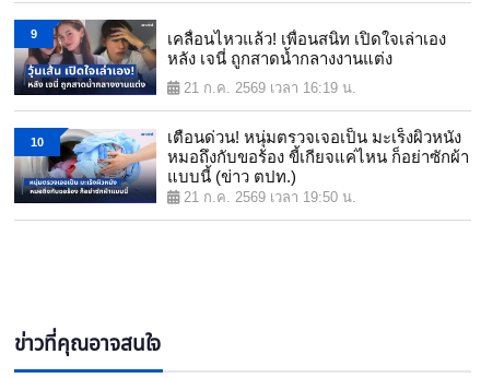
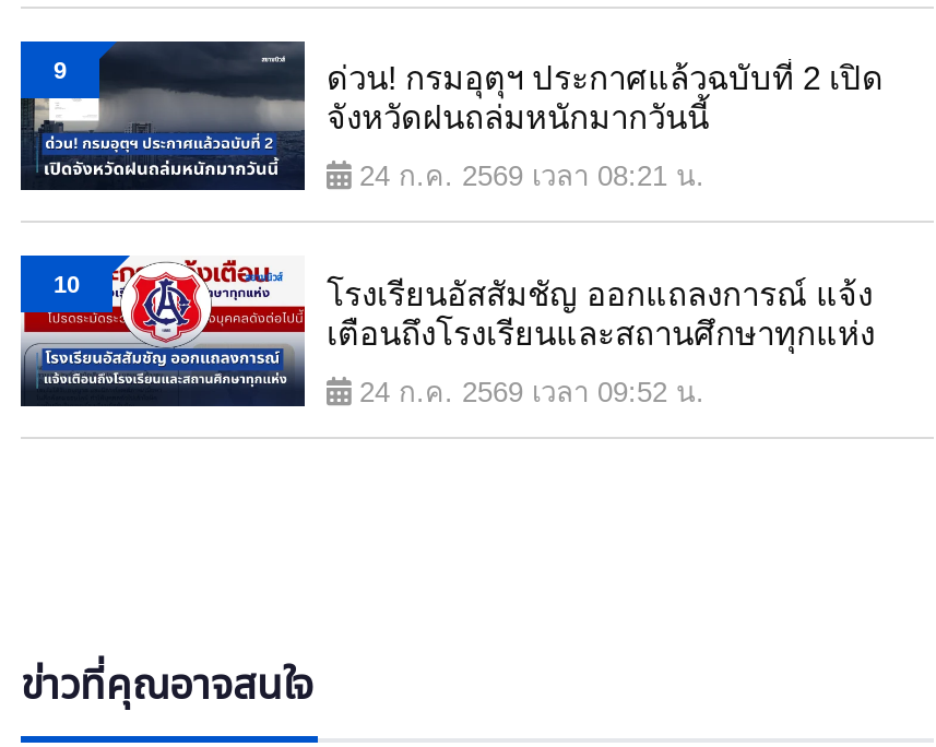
[14,19,446,96] [image] | เคลื่อนไหวแล้ว! เพื่อนสนิท เปิดใจเล่าเอง | หลัง เจนี่ ถูกสาดน้ำกลางงานแต่ง -> [19,41,884,192] [image] | ด่วน! กรมอุตุฯ ประกาศแล้วฉบับที่ 2 เปิด | จังหวัดฝนถล่มหนักมากวันนี้
[179,79,356,96] 21 ก.ค. 2569 เวลา 16:19 น. -> [351,161,704,194] 24 ก.ค. 2569 เวลา 08:21 น.
[15,127,469,205] [image] | เตือนด่วน! หนุ่มตรวจเจอเป็น มะเร็งผิวหนัง | หมอถึงกับขอร้อง ขี้เกียจแค่ไหน ก็อย่าซักผ้า | แบบนี้ (ข่าว ตปท.) | 21 ก.ค. 2569 เวลา 19:50 น. -> [23,258,875,408] [image] | โรงเรียนอัสสัมชัญ ออกแถลงการณ์ แจ้ง | เตือนถึงโรงเรียนและสถานศึกษาทุกแห่ง | 24 ก.ค. 2569 เวลา 09:52 น.

